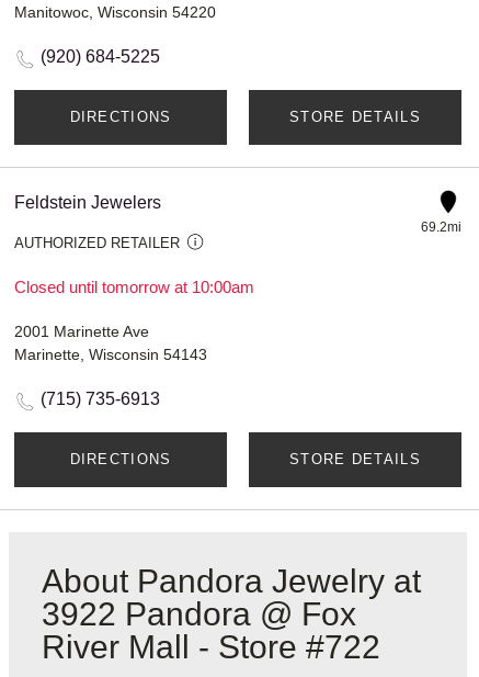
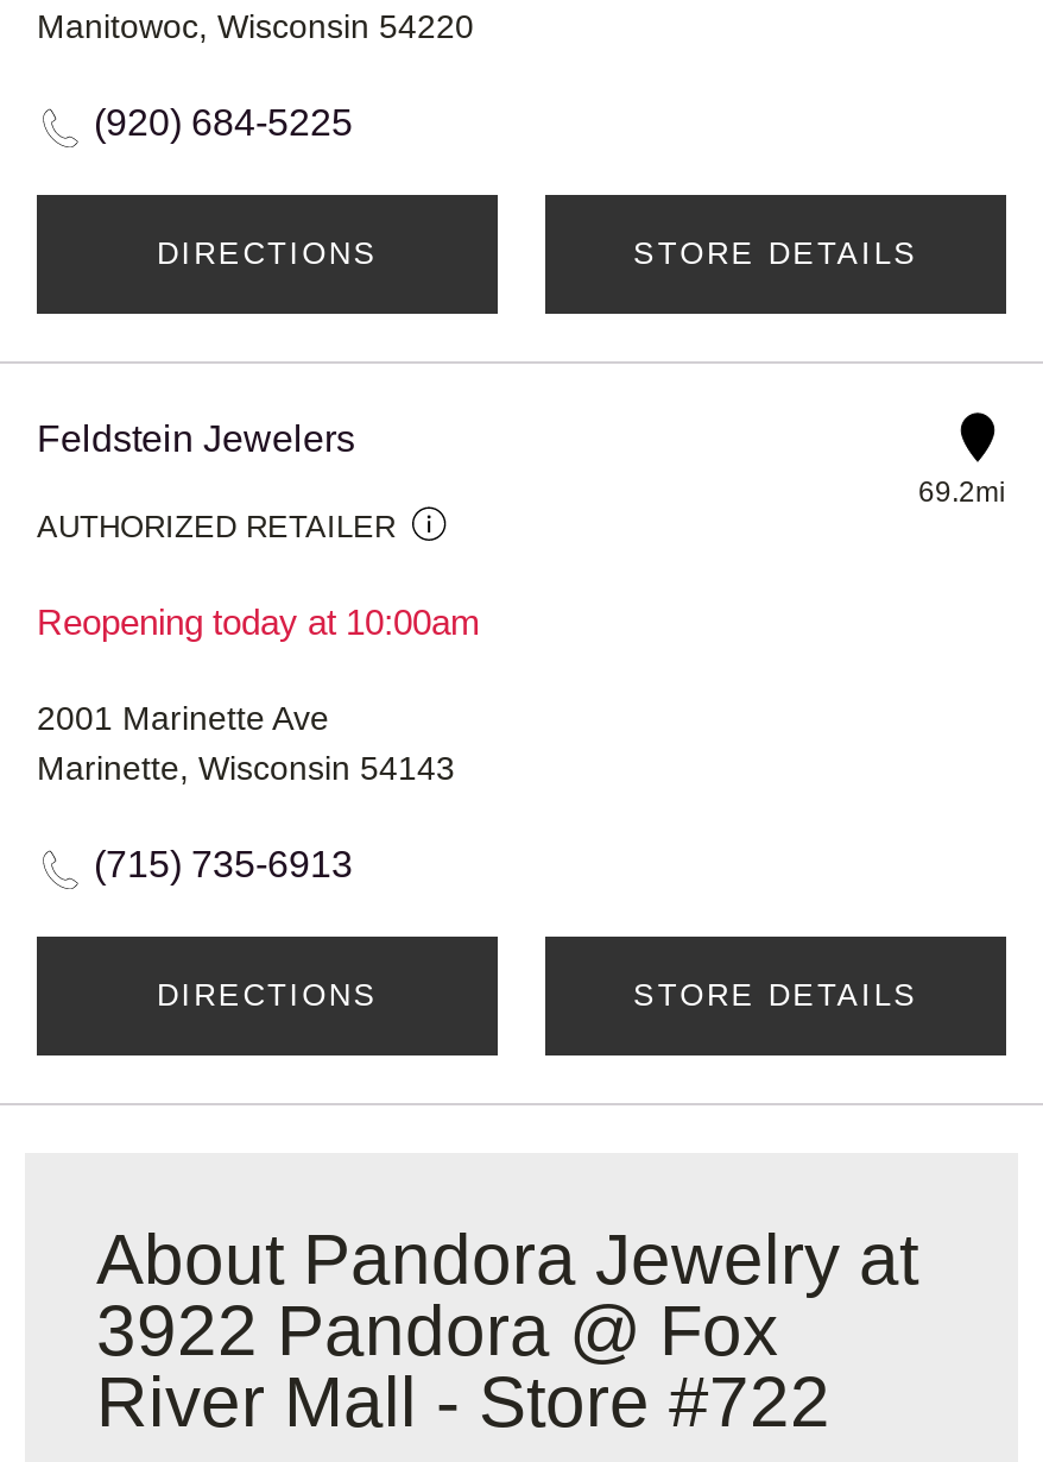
[14,277,254,296] Closed until tomorrow at 10:00am -> [37,601,481,641] Reopening today at 10:00am

